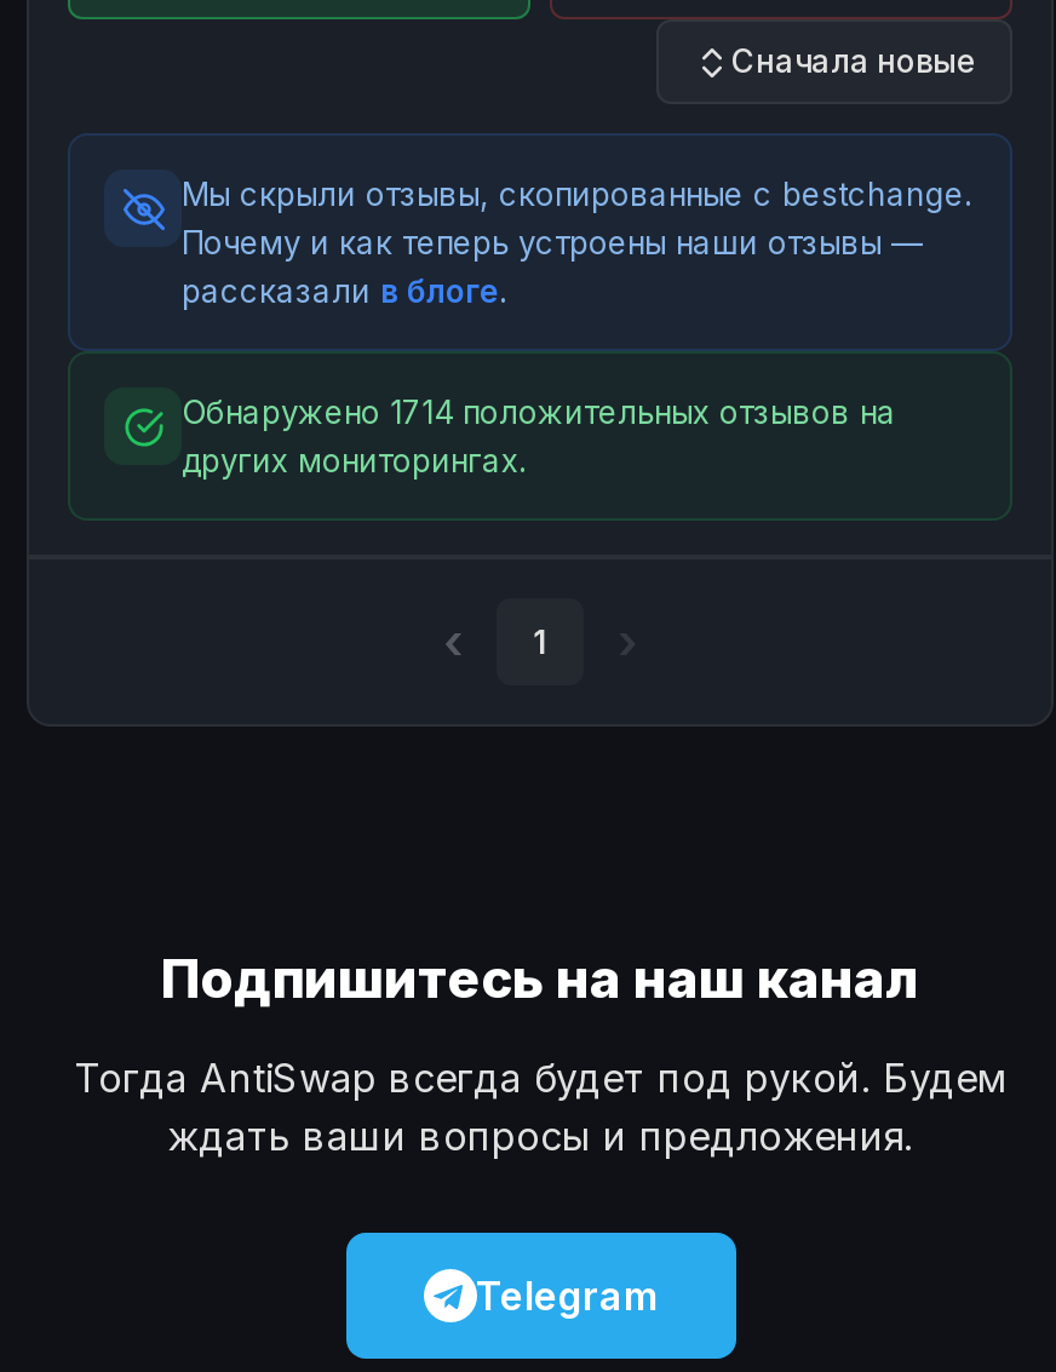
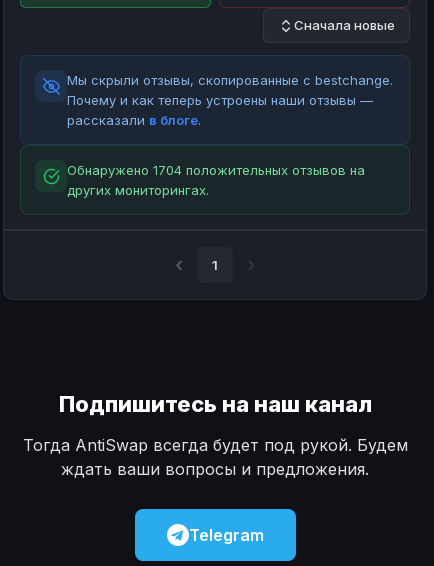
[182,392,896,431] Обнаружено 1714 положительных отзывов на -> [67,162,365,178] Обнаружено 1704 положительных отзывов на

